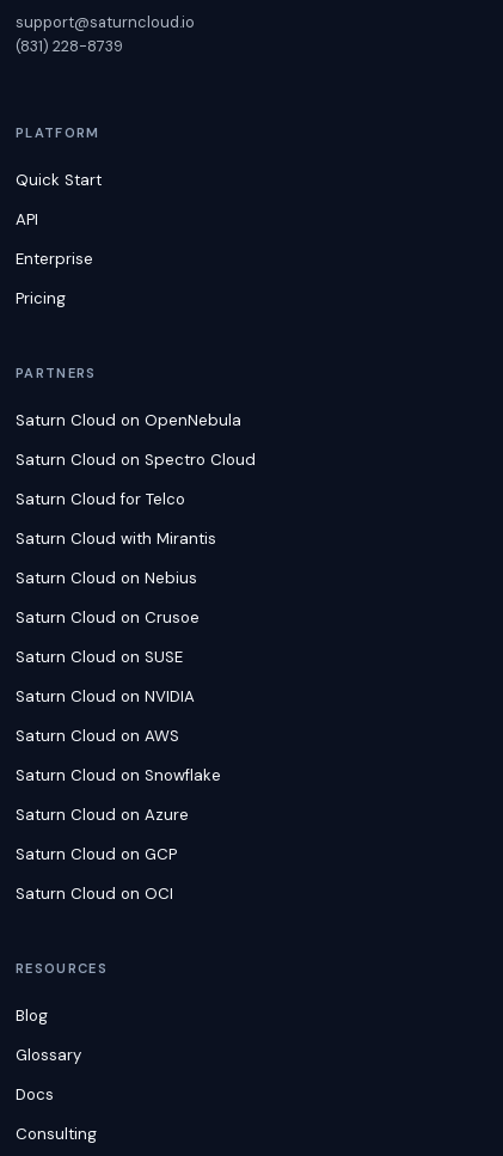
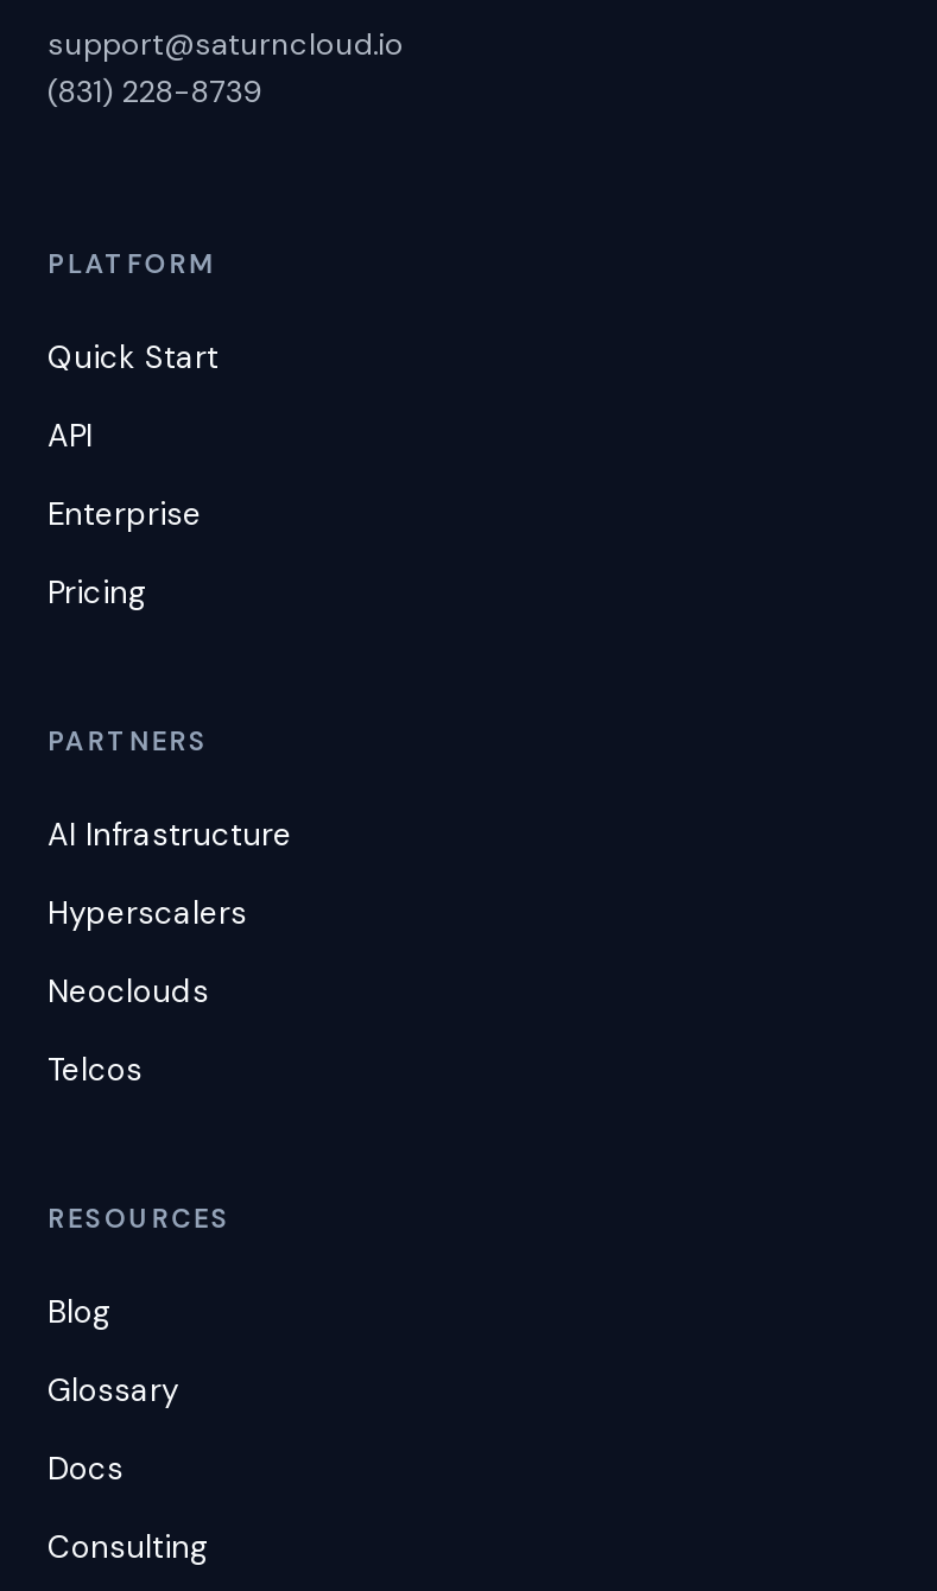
[16,410,256,904] Saturn Cloud on OpenNebula | Saturn Cloud on Spectro Cloud | Saturn Cloud for Telco | Saturn Cloud with Mirantis | Saturn Cloud on Nebius | Saturn Cloud on Crusoe | Saturn Cloud on SUSE | Saturn Cloud on NVIDIA | Saturn Cloud on AWS | Saturn Cloud on Snowflake | Saturn Cloud on Azure | Saturn Cloud on GCP | Saturn Cloud on OCI -> [48,815,292,1090] AI Infrastructure | Hyperscalers | Neoclouds | Telcos

